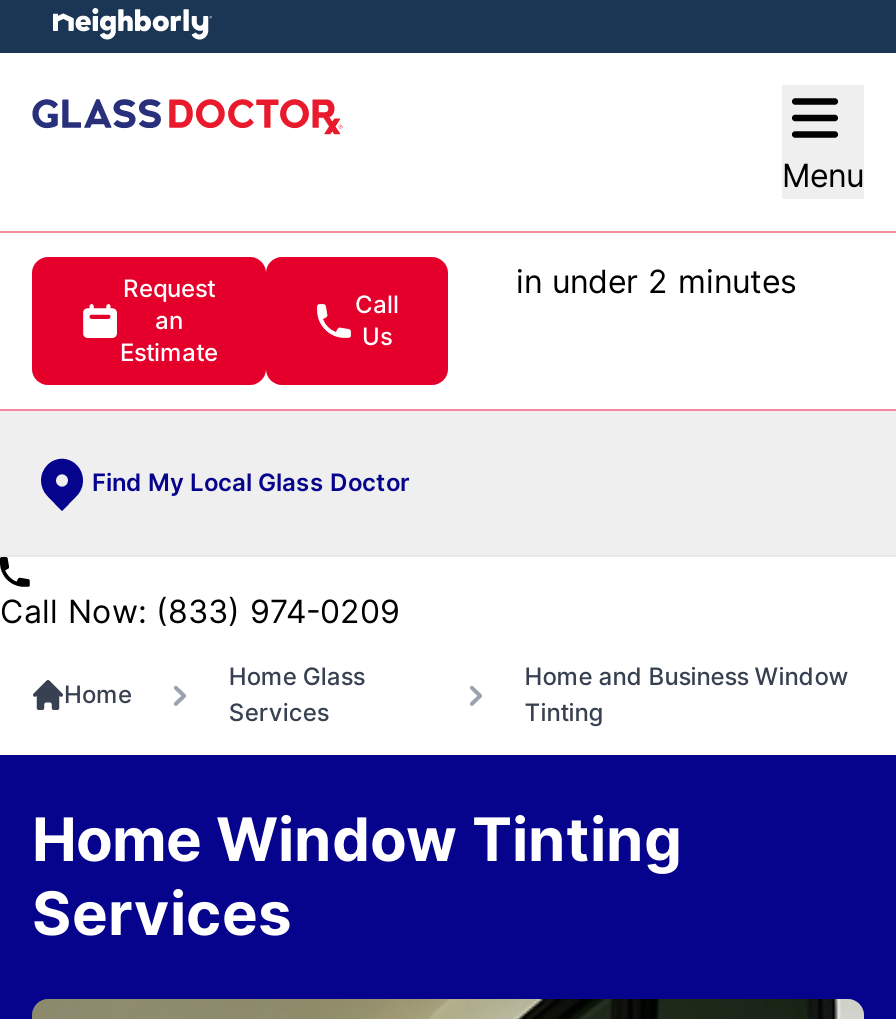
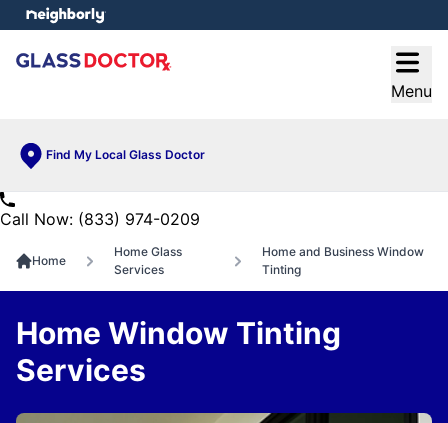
[30,255,450,387] [image] | Request | an | Estimate -> none
[516,261,796,301] in under 2 minutes -> none
[355,289,399,351] Call | Us -> none

